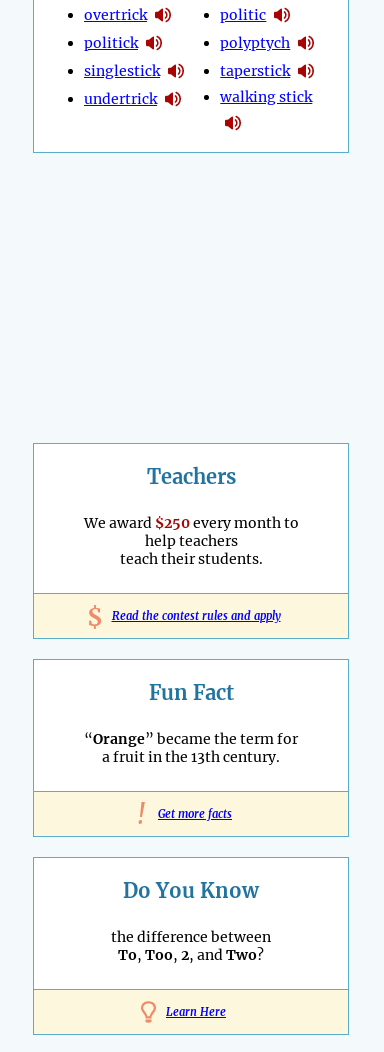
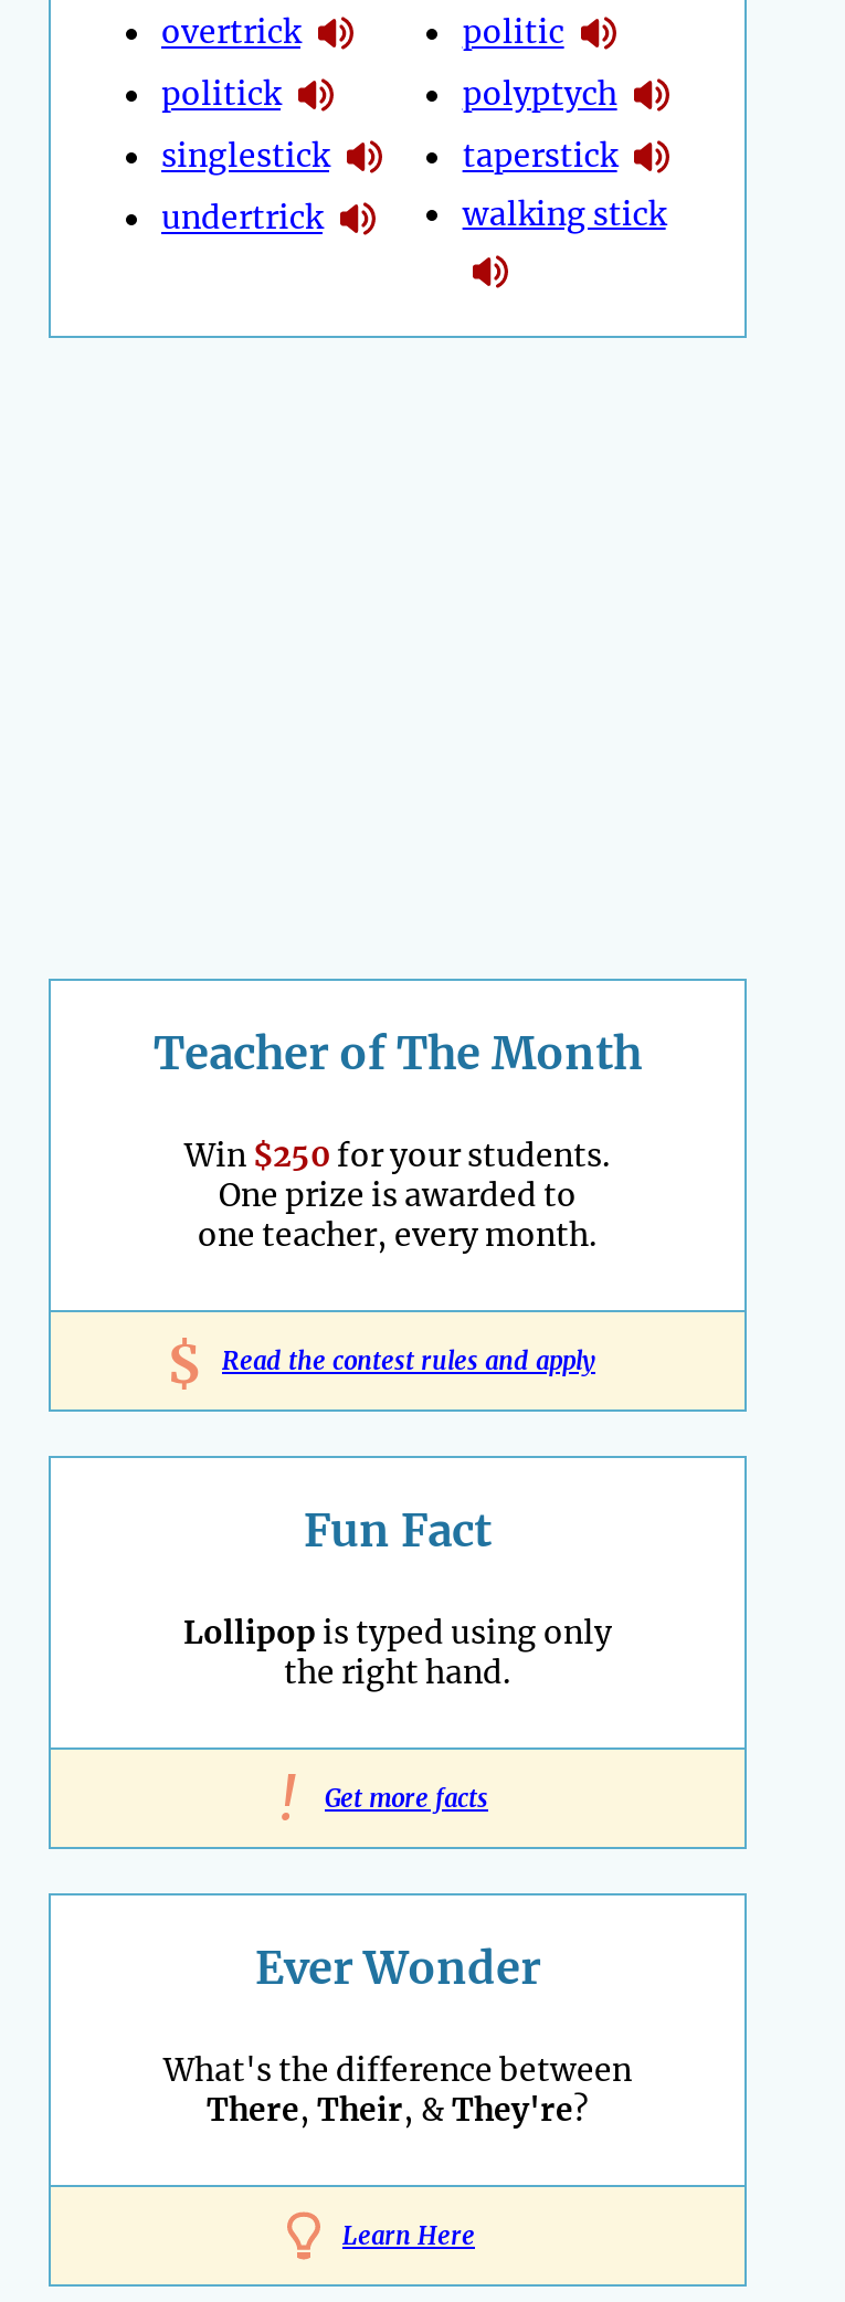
[146,464,235,489] Teachers -> [154,1026,642,1081] Teacher of The Month
[83,514,298,568] We award $250 every month to | help teachers | teach their students. -> [184,1136,611,1255] Win $250 for your students. | One prize is awarded to | one teacher, every month.
[84,730,298,766] “Orange” became the term for | a fruit in the 13th century. -> [183,1613,612,1693] Lollipop is typed using only | the right hand.
[123,878,259,903] Do You Know -> [255,1940,540,1996] Ever Wonder
[111,928,271,964] the difference between | To, Too, 2, and Two? -> [163,2051,632,2130] What's the difference between | There, Their, & They're?

